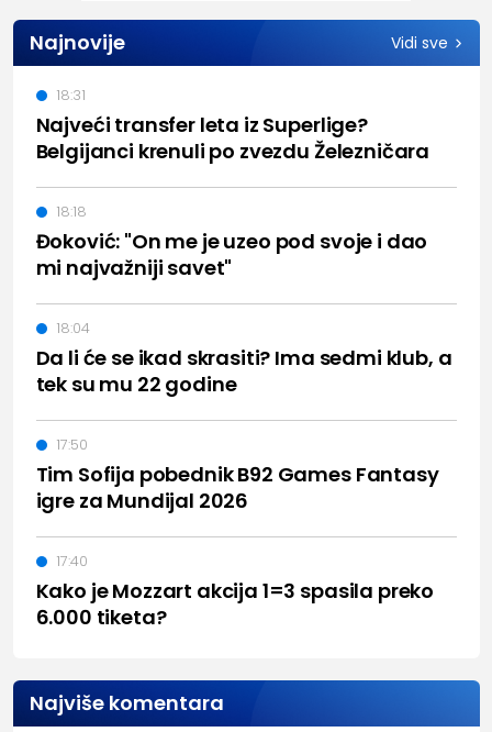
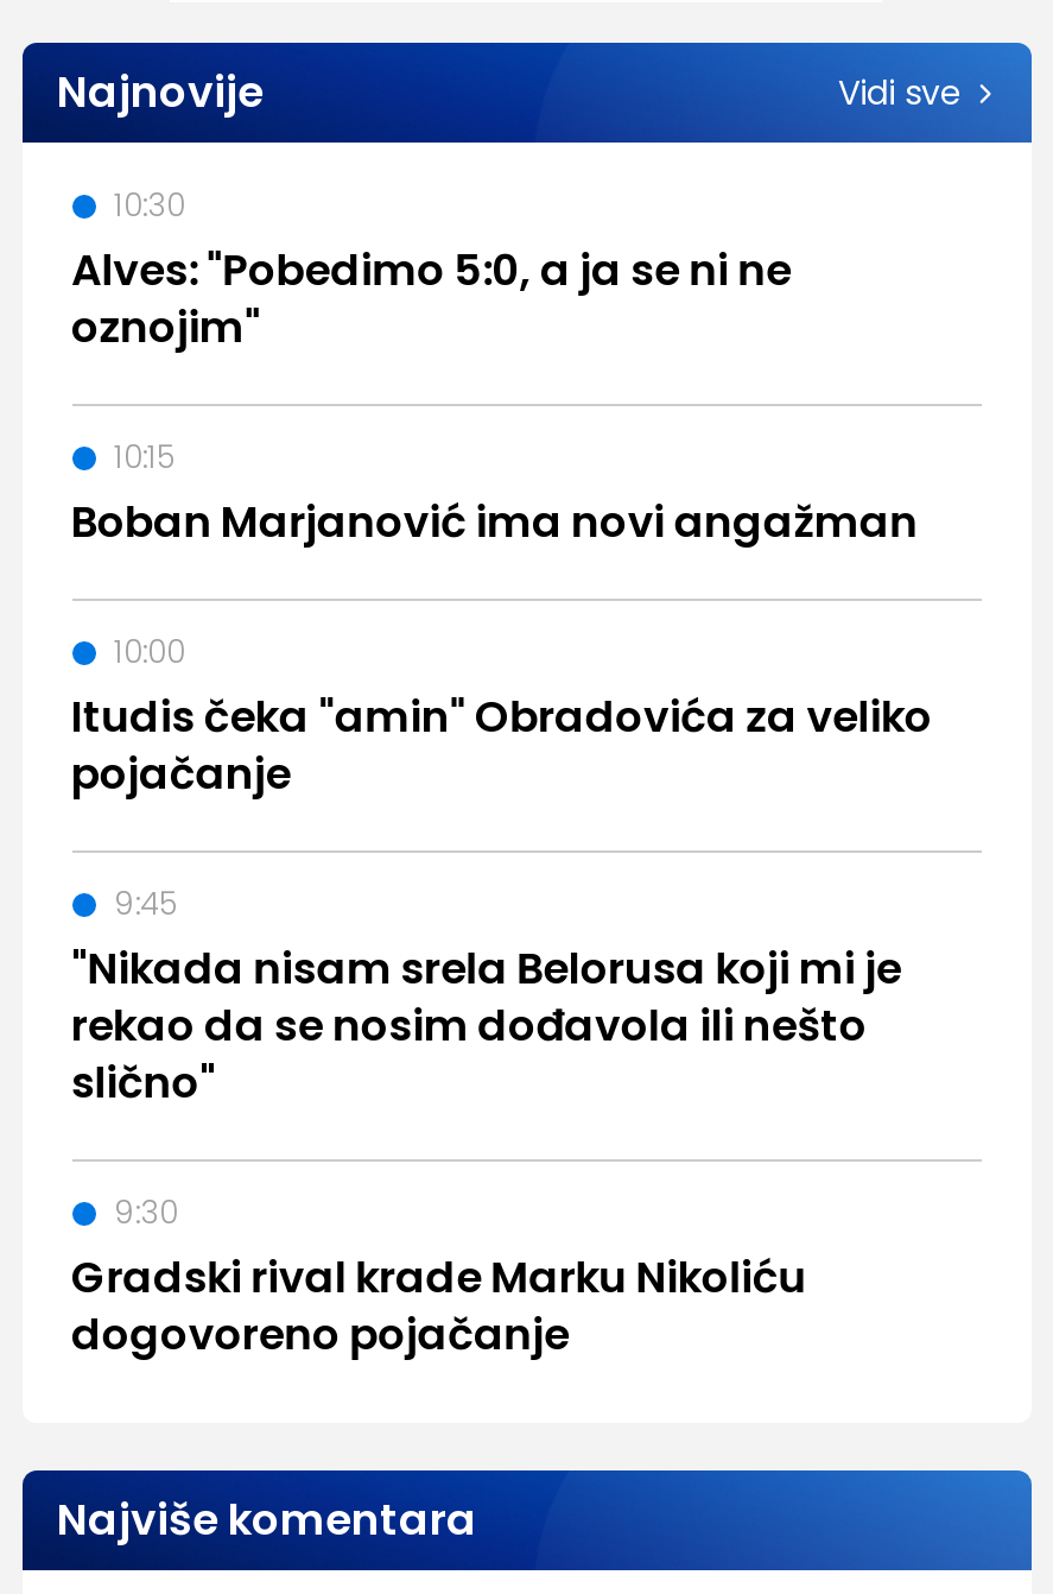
[55,85,85,106] 18:31 -> [114,183,185,228] 10:30
[36,111,430,165] Najveći transfer leta iz Superlige? | Belgijanci krenuli po zvezdu Železničara -> [71,240,792,357] Alves: "Pobedimo 5:0, a ja se ni ne | oznojim"
[55,201,86,222] 18:18 -> [114,435,176,480] 10:15
[36,228,428,281] Đoković: "On me je uzeo pod svoje i dao | mi najvažniji savet" -> [71,492,918,551] Boban Marjanović ima novi angažman
[55,318,90,339] 18:04 -> [114,630,185,675] 10:00
[36,344,452,398] Da li će se ikad skrasiti? Ima sedmi klub, a | tek su mu 22 godine -> [71,687,933,803] Itudis čeka "amin" Obradovića za veliko | pojačanje
[55,434,87,455] 17:50 -> [114,882,178,927] 9:45
[36,461,439,514] Tim Sofija pobednik B92 Games Fantasy | igre za Mundijal 2026 -> [71,939,902,1112] "Nikada nisam srela Belorusa koji mi je | rekao da se nosim dođavola ili nešto | slično"
[55,551,87,572] 17:40 -> [114,1190,178,1236] 9:30
[36,577,434,631] Kako je Mozzart akcija 1=3 spasila preko | 6.000 tiketa? -> [71,1247,806,1364] Gradski rival krade Marku Nikoliću | dogovoreno pojačanje

